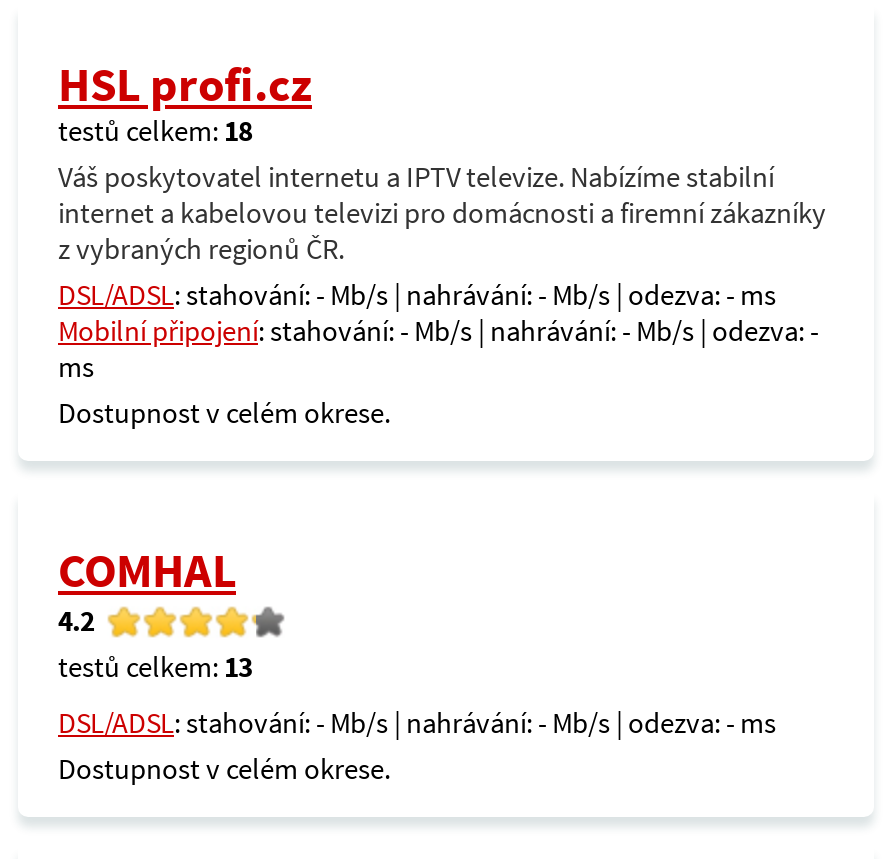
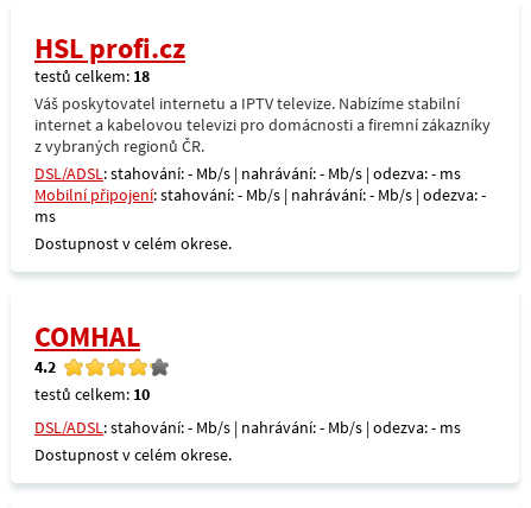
[58,649,252,685] testů celkem: 13 -> [34,383,150,405] testů celkem: 10

